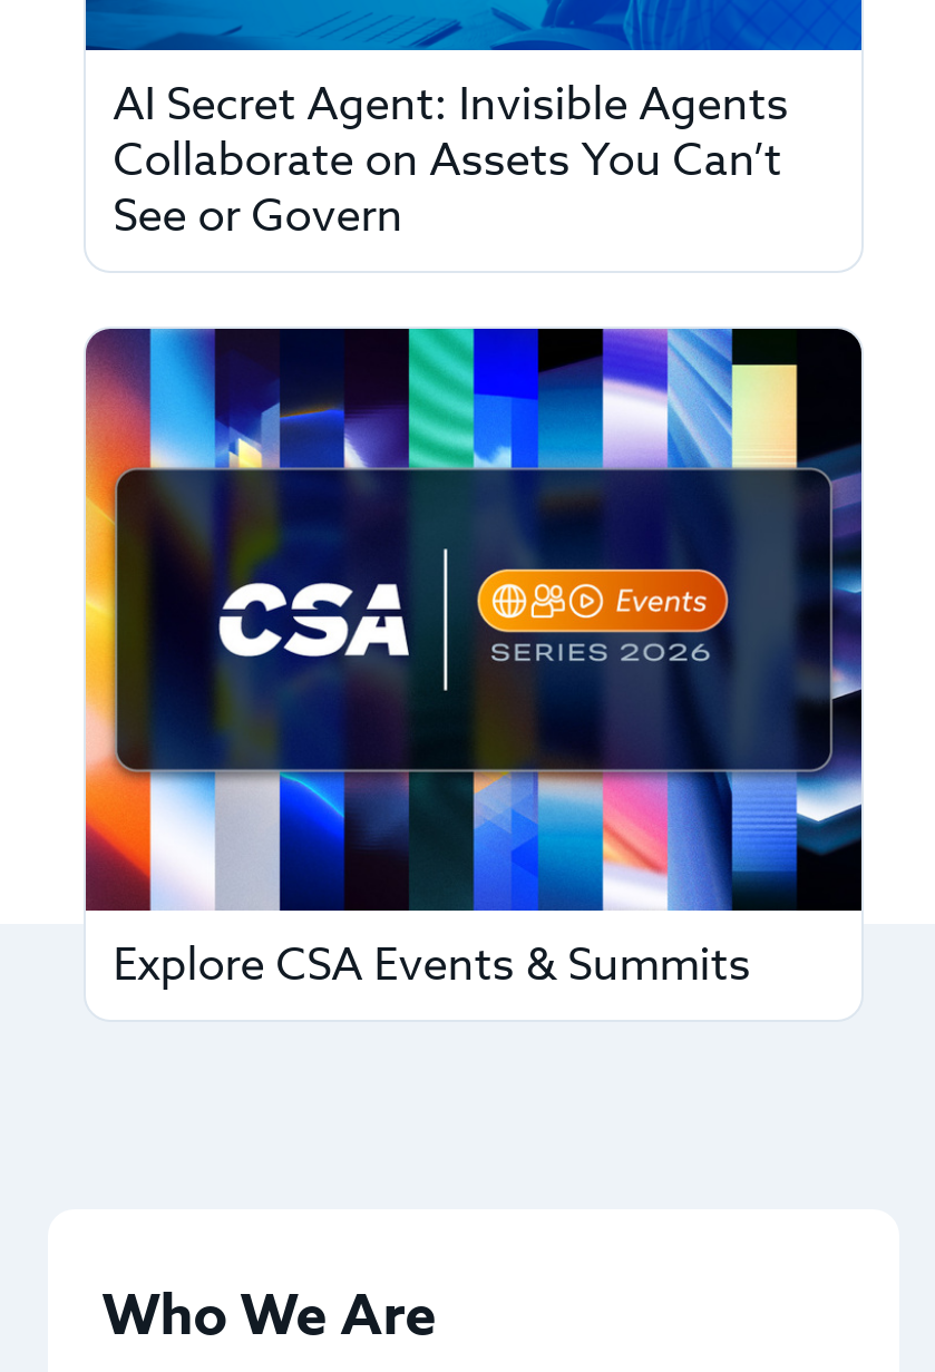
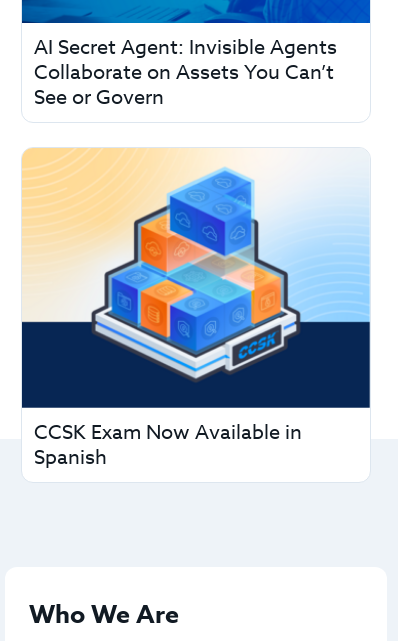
[84,325,864,998] [image] | Explore CSA Events & Summits -> [21,147,371,472] [image] | CCSK Exam Now Available in | Spanish

